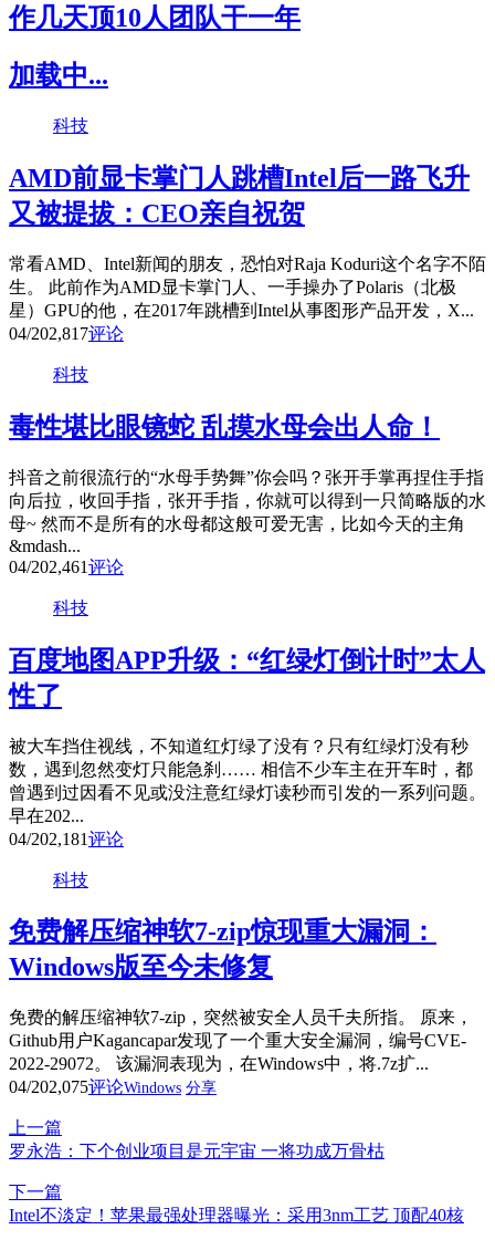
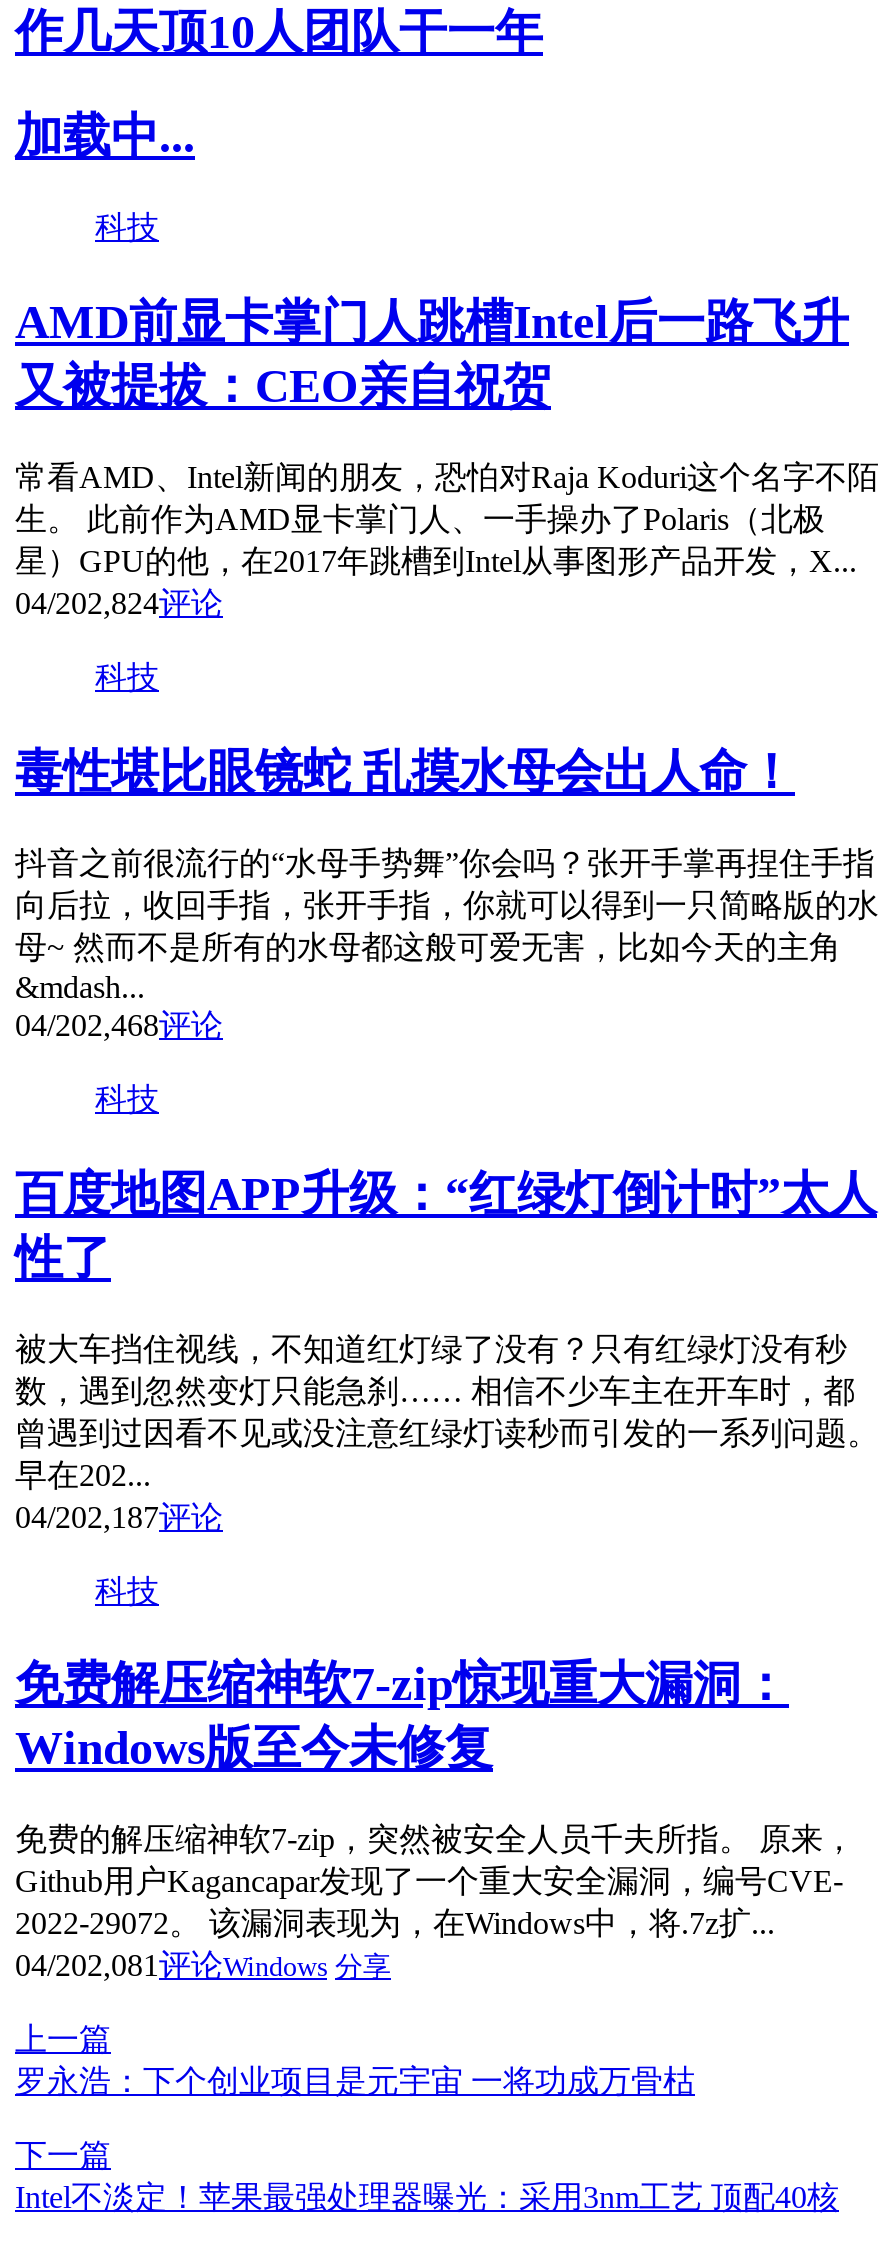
[9,324,124,343] 04/202,817评论 -> [15,586,223,620] 04/202,824评论
[9,557,124,576] 04/202,461评论 -> [15,1007,223,1041] 04/202,468评论
[9,829,124,848] 04/202,181评论 -> [15,1499,223,1533] 04/202,187评论
[9,1078,217,1097] 04/202,075评论Windows 分享 -> [15,1949,391,1983] 04/202,081评论Windows 分享

